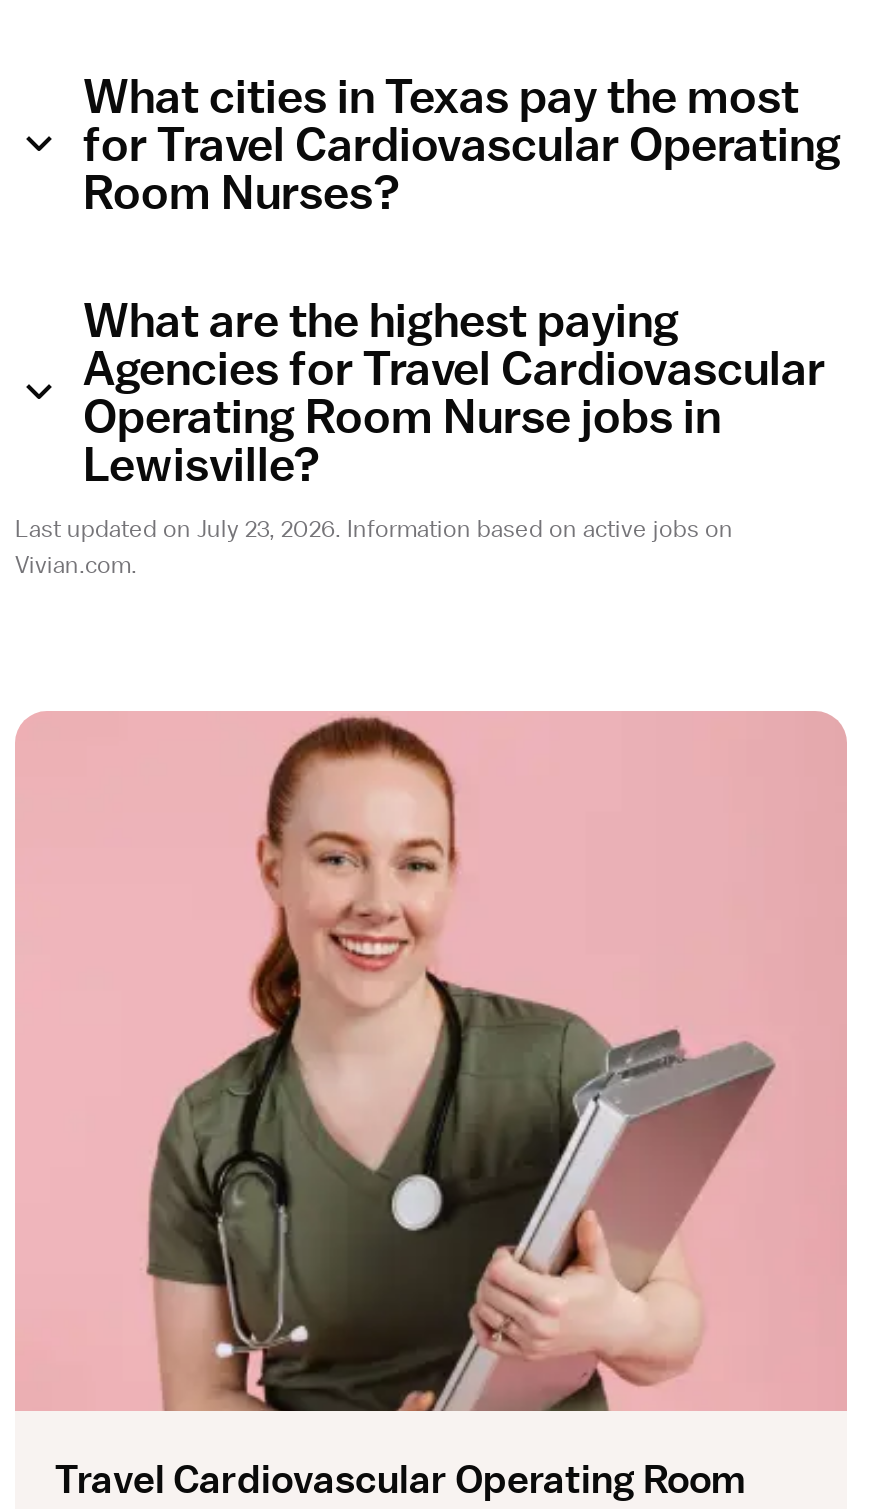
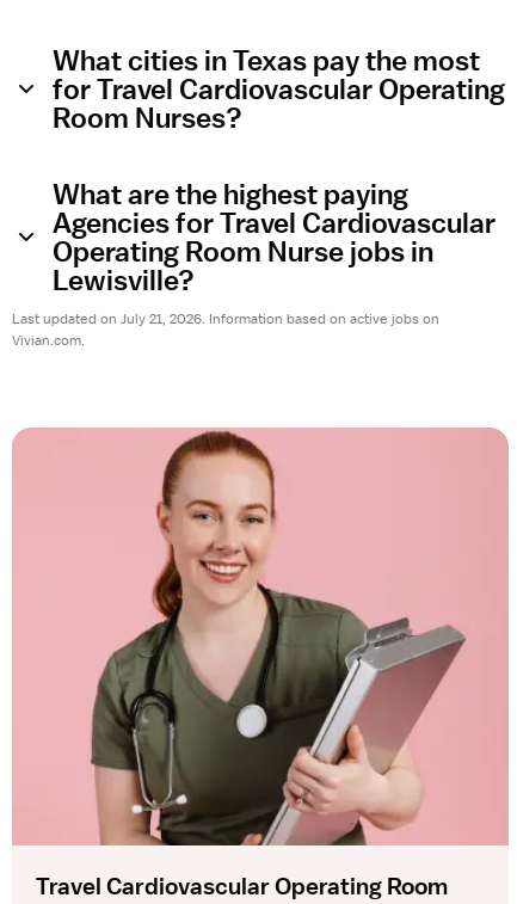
[15,513,733,545] Last updated on July 23, 2026. Information based on active jobs on -> [12,309,439,328] Last updated on July 21, 2026. Information based on active jobs on

